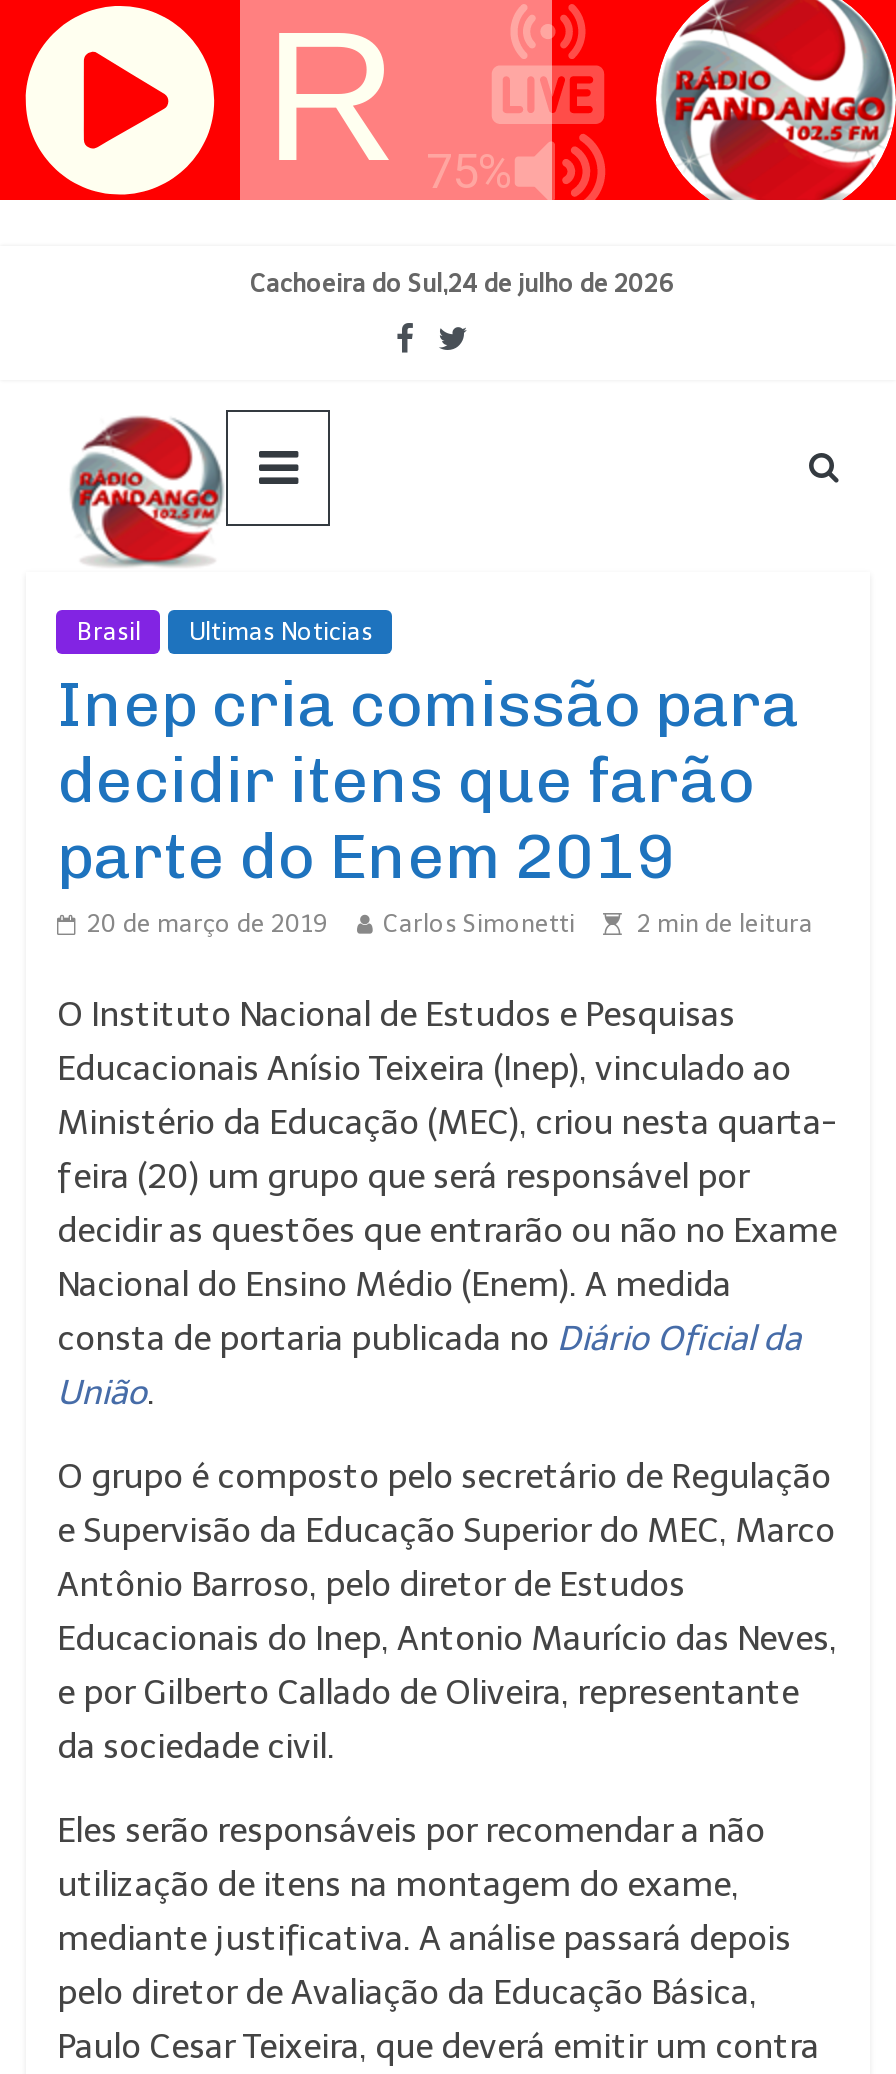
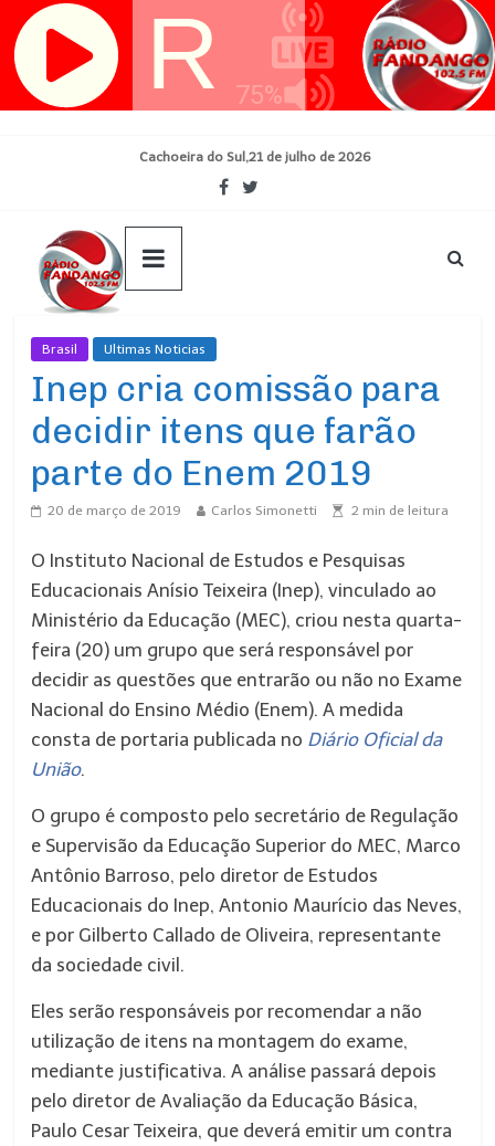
[250,270,674,298] Cachoeira do Sul,24 de julho de 2026 -> [139,149,371,165] Cachoeira do Sul,21 de julho de 2026

